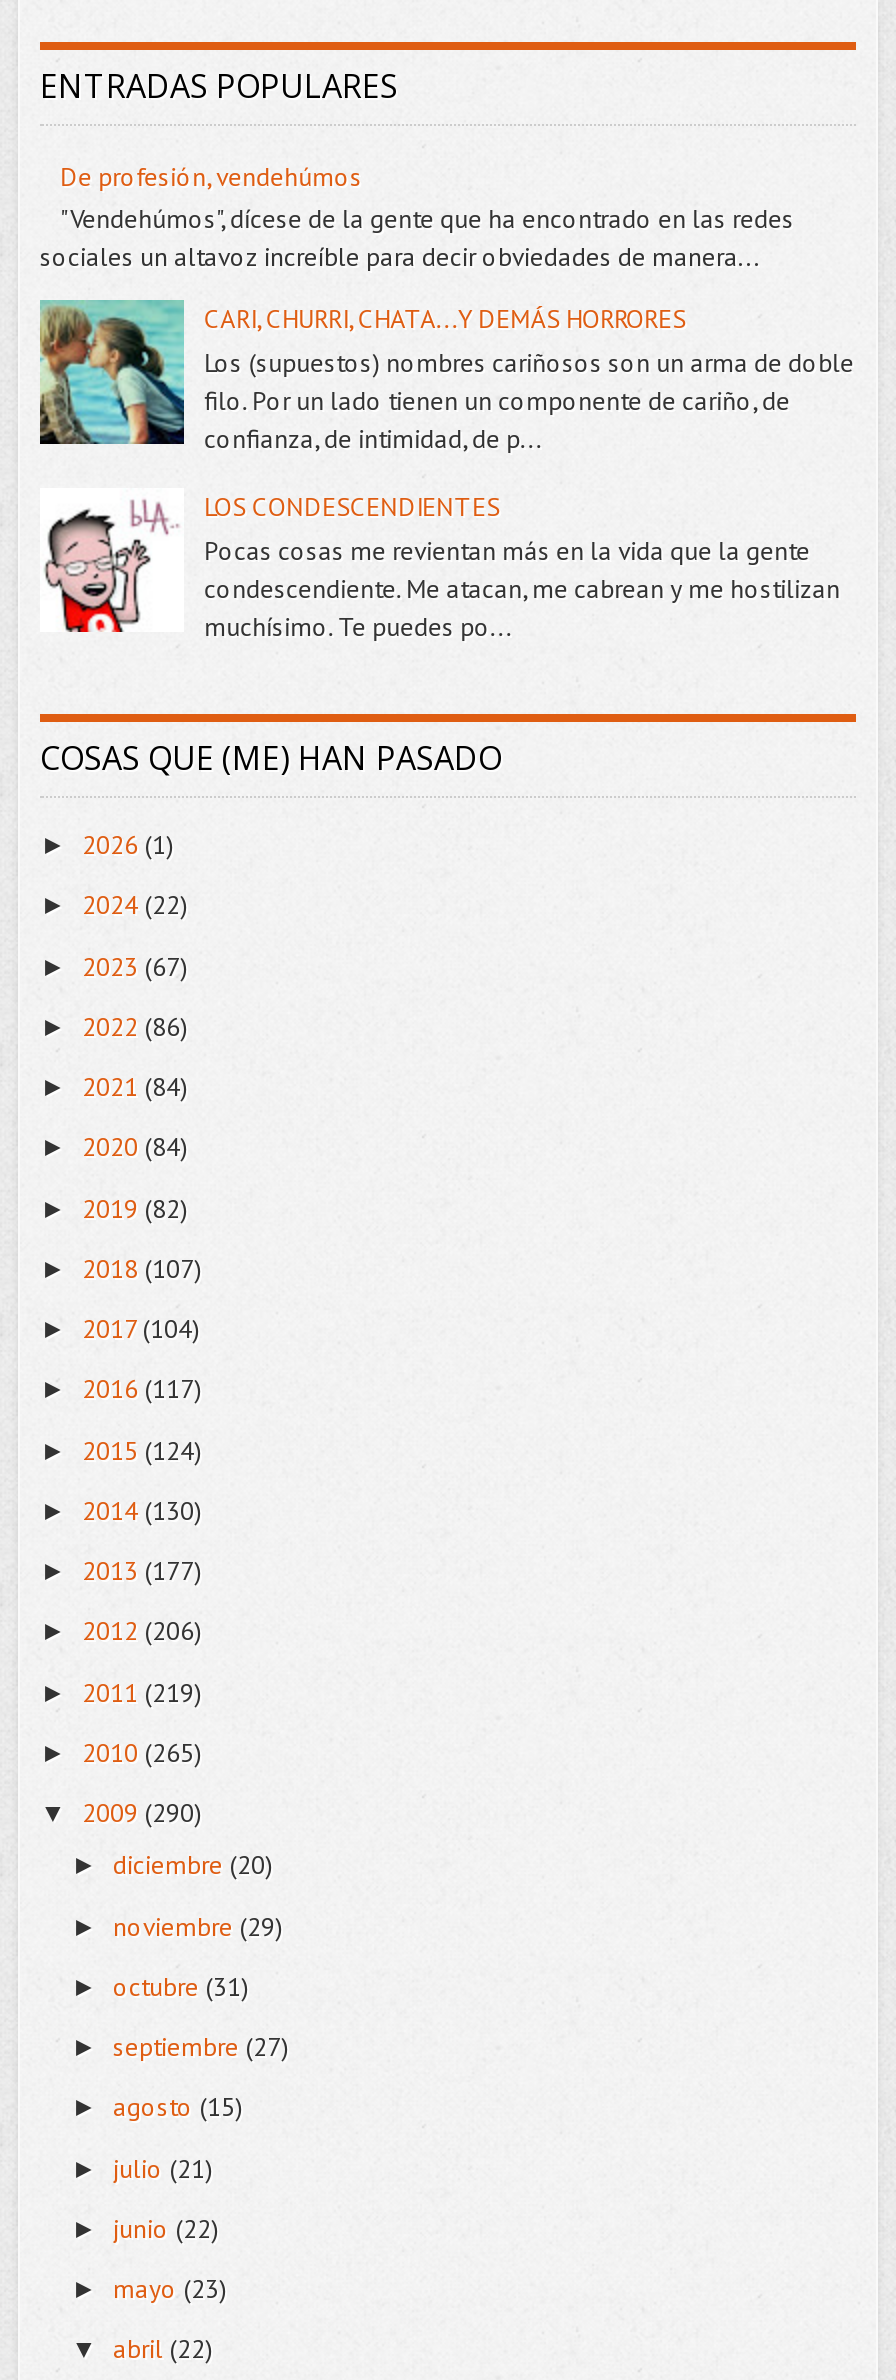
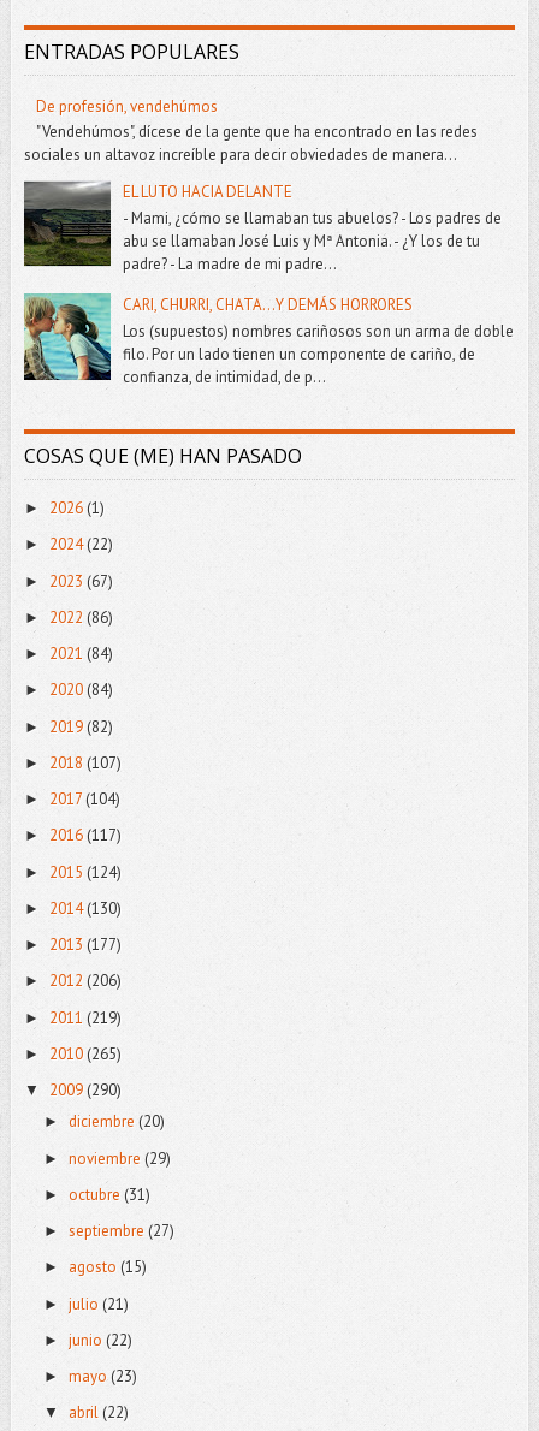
none -> [23,180,502,274] [image] | EL LUTO HACIA DELANTE | - Mami, ¿cómo se llamaban tus abuelos? - Los padres de | abu se llamaban José Luis y Mª Antonia. - ¿Y los de tu | padre? - La madre de mi padre...
moved [30,288,854,456] -> [18,286,514,387]: [image] | CARI, CHURRI, CHATA...Y DEMÁS HORRORES | Los (supuestos) nombres cariñosos son un arma de doble | filo. Por un lado tienen un componente de cariño, de | confianza, de intimidad, de p...
[40,490,840,644] [image] | LOS CONDESCENDIENTES | Pocas cosas me revientan más en la vida que la gente | condescendiente. Me atacan, me cabrean y me hostilizan | muchísimo. Te puedes po... -> none

